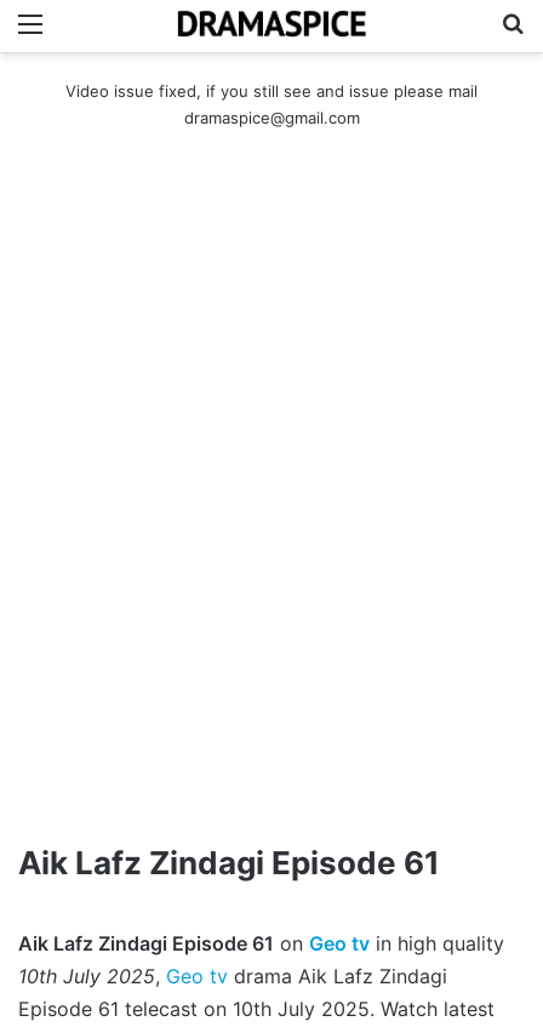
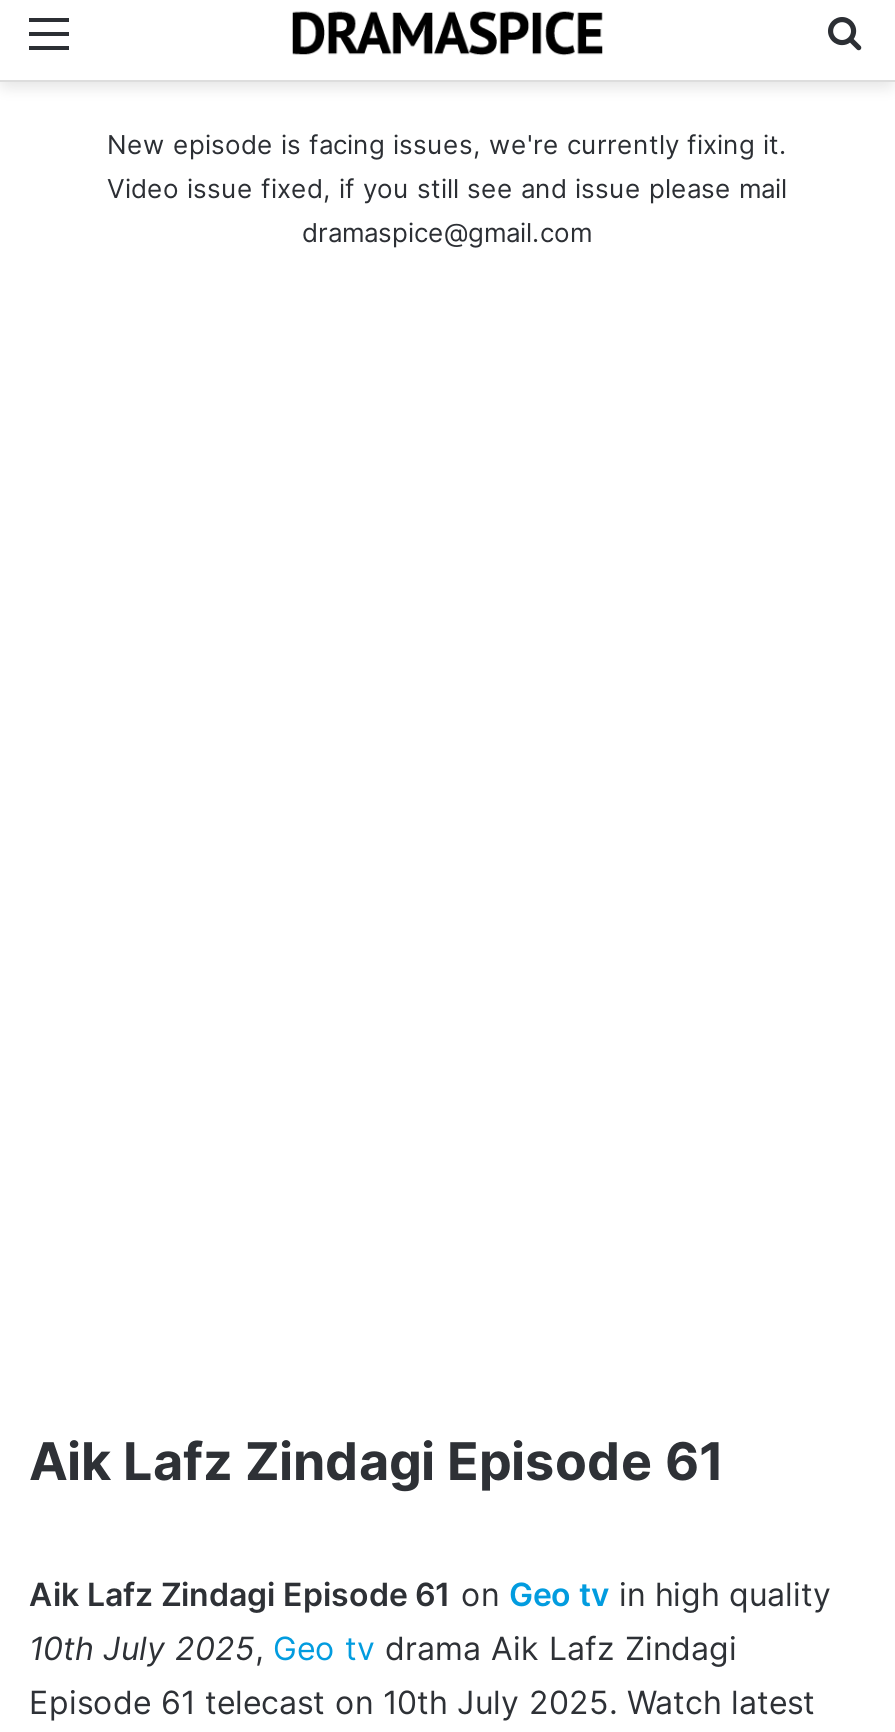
none -> [107,127,787,159] New episode is facing issues, we're currently fixing it.

